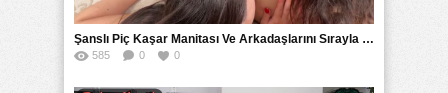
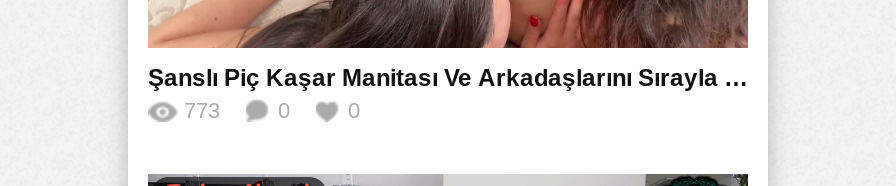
[92,49,110,61] 585 -> [184,98,220,122] 773

